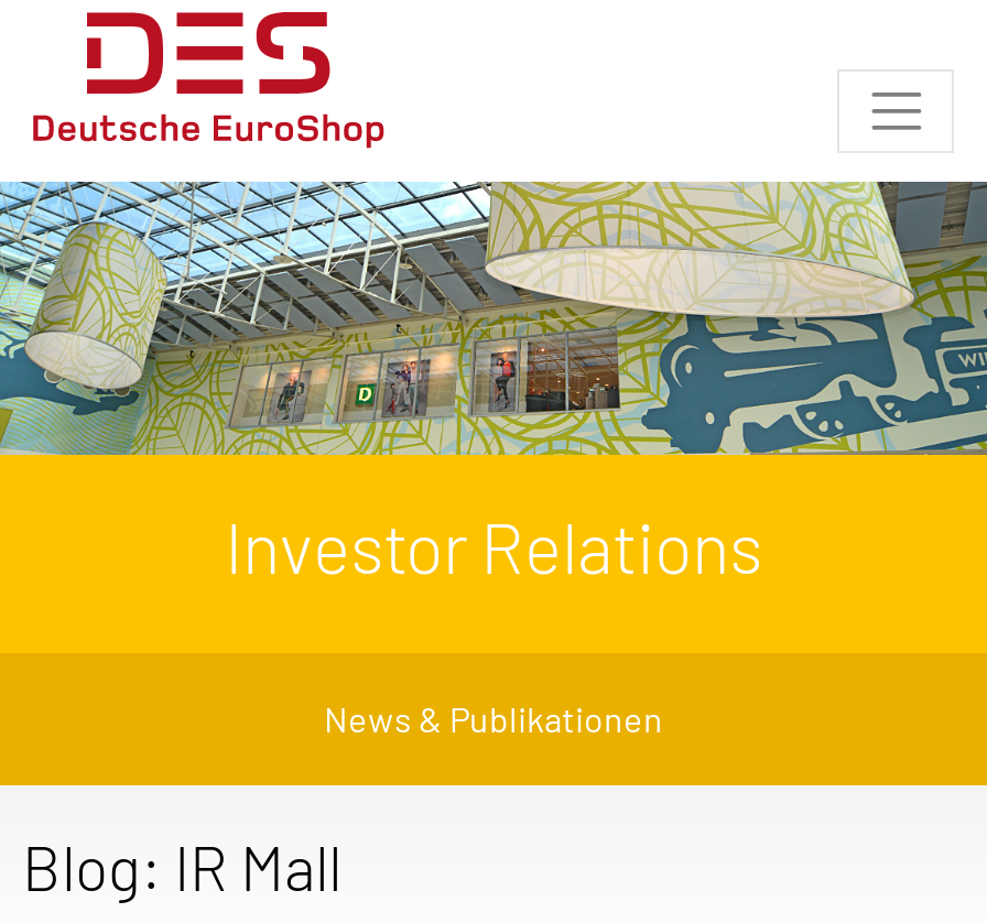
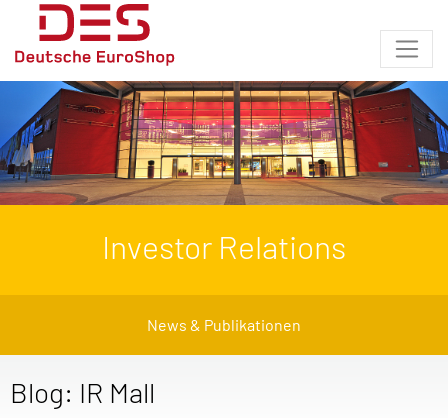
[7,180,980,457] [image] -> [3,80,445,206] [image]

